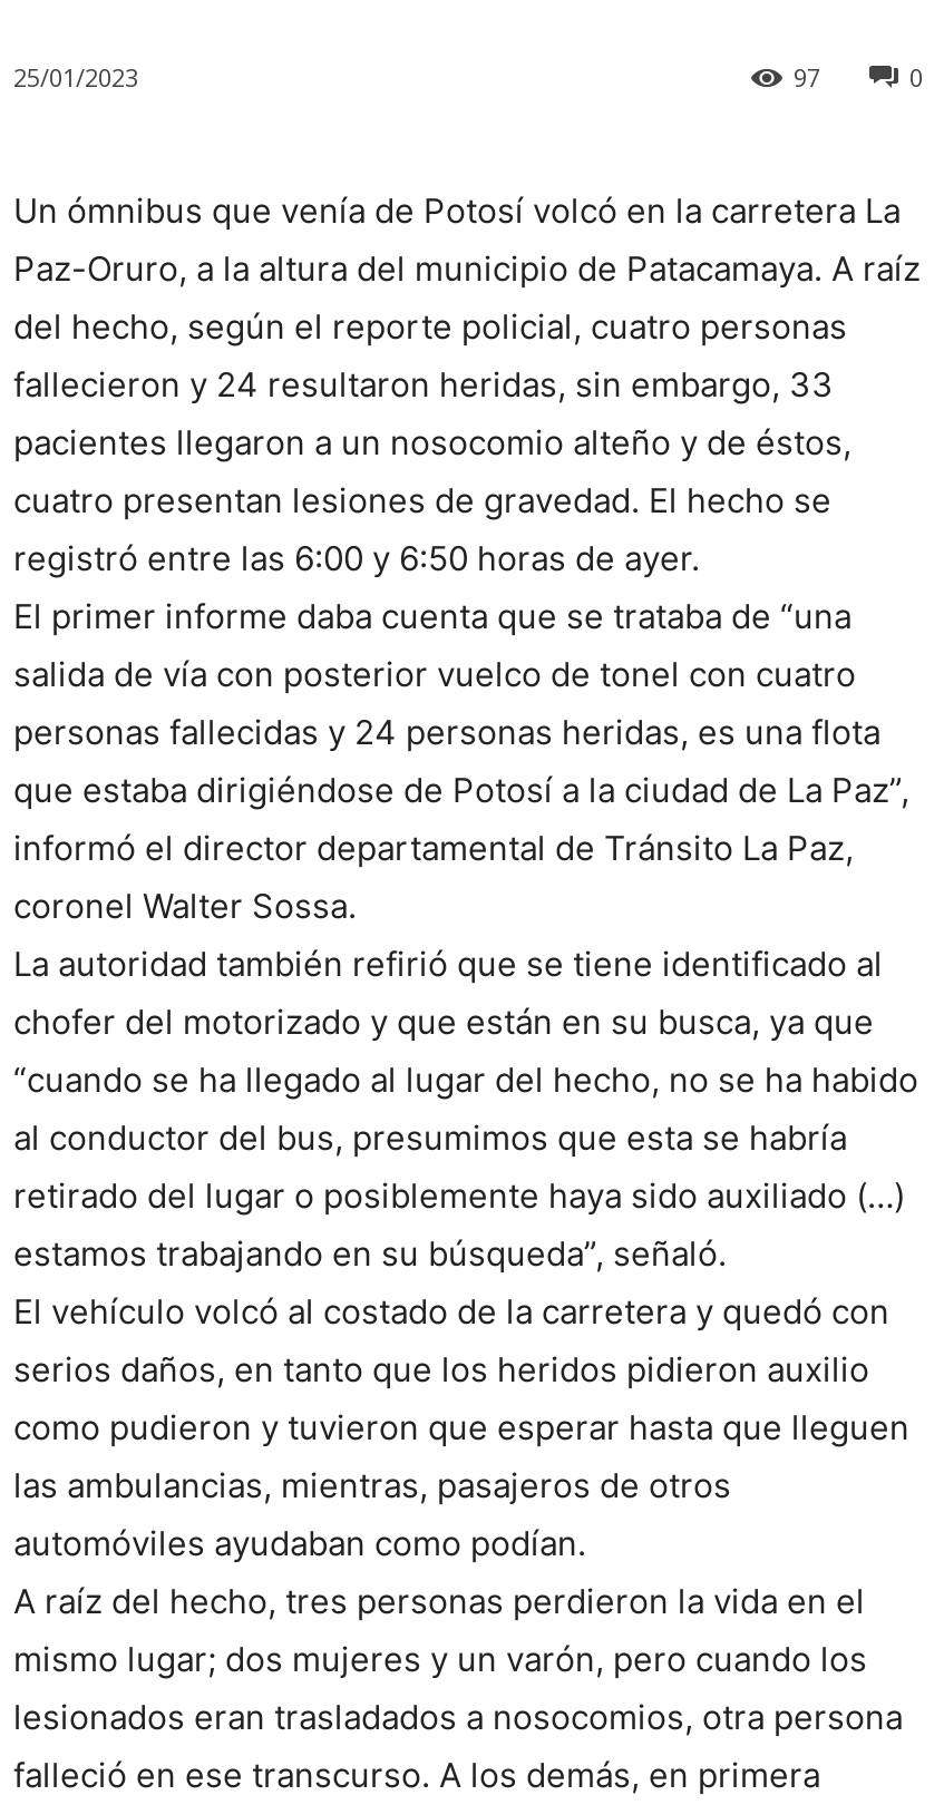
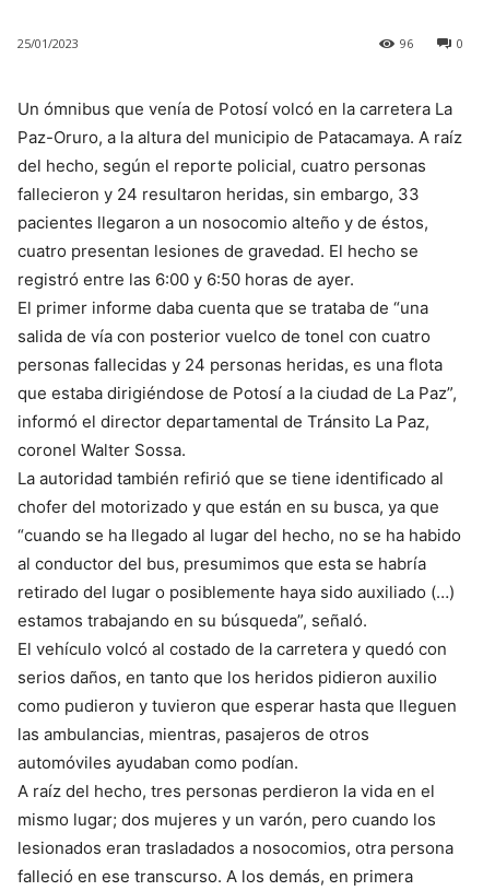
[794,60,820,94] 97 -> [400,35,413,51] 96

